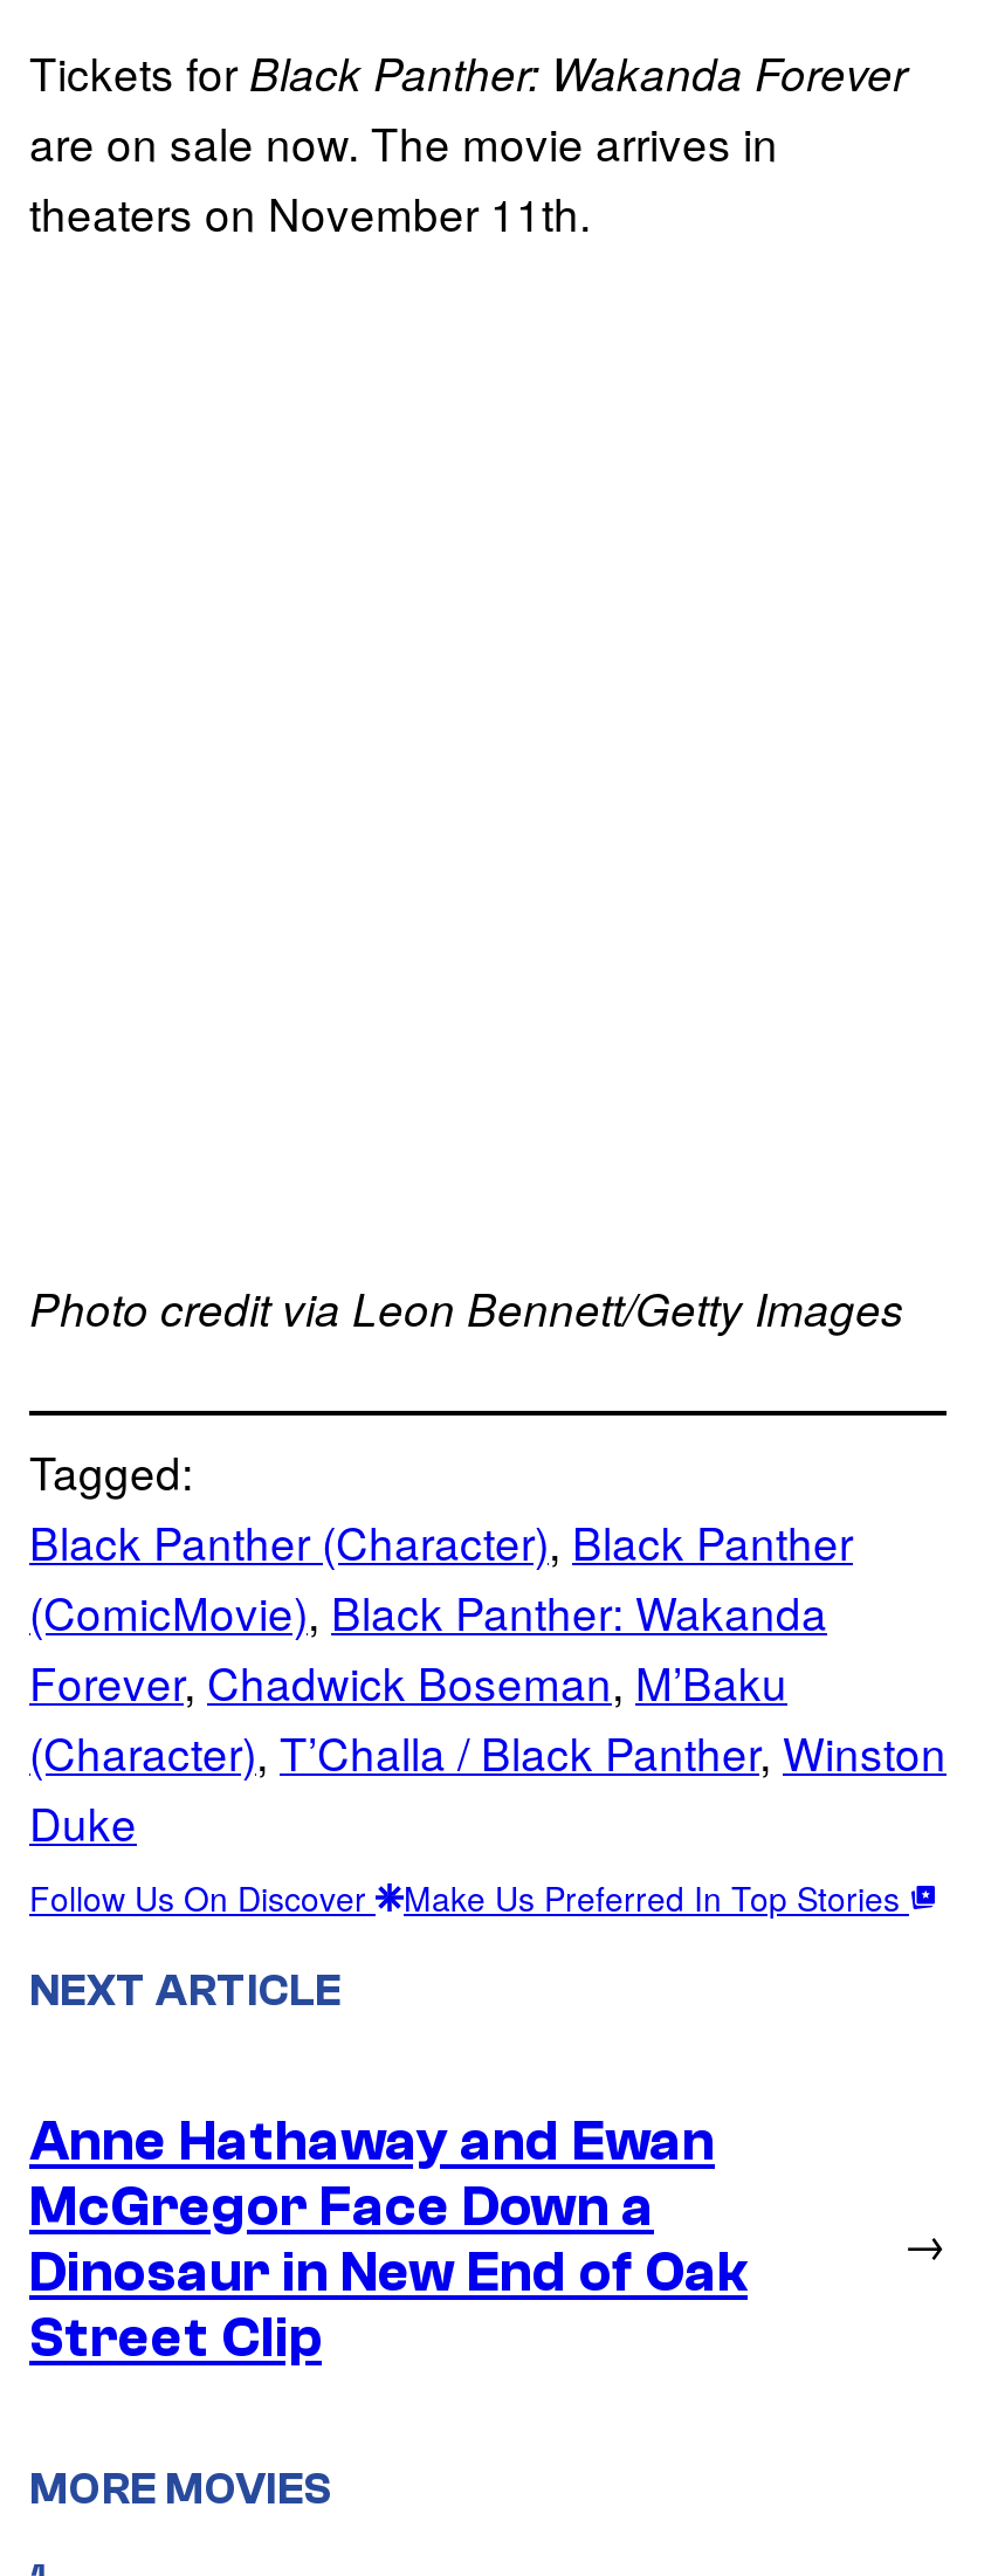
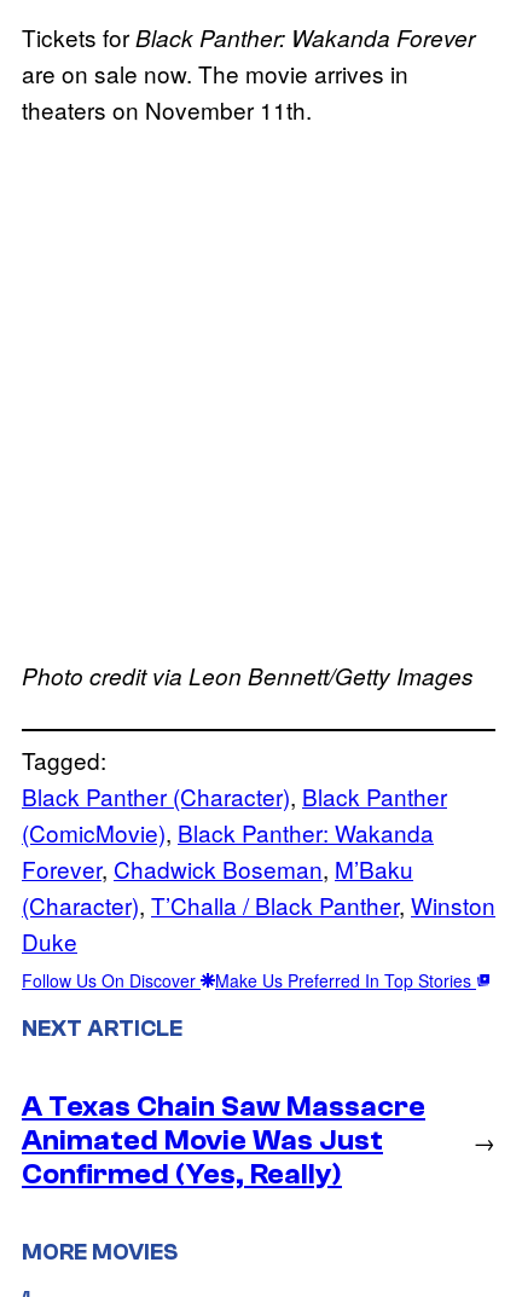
[29,2109,748,2369] Anne Hathaway and Ewan | McGregor Face Down a | Dinosaur in New End of Oak | Street Clip -> [22,1090,425,1190] A Texas Chain Saw Massacre | Animated Movie Was Just | Confirmed (Yes, Really)

